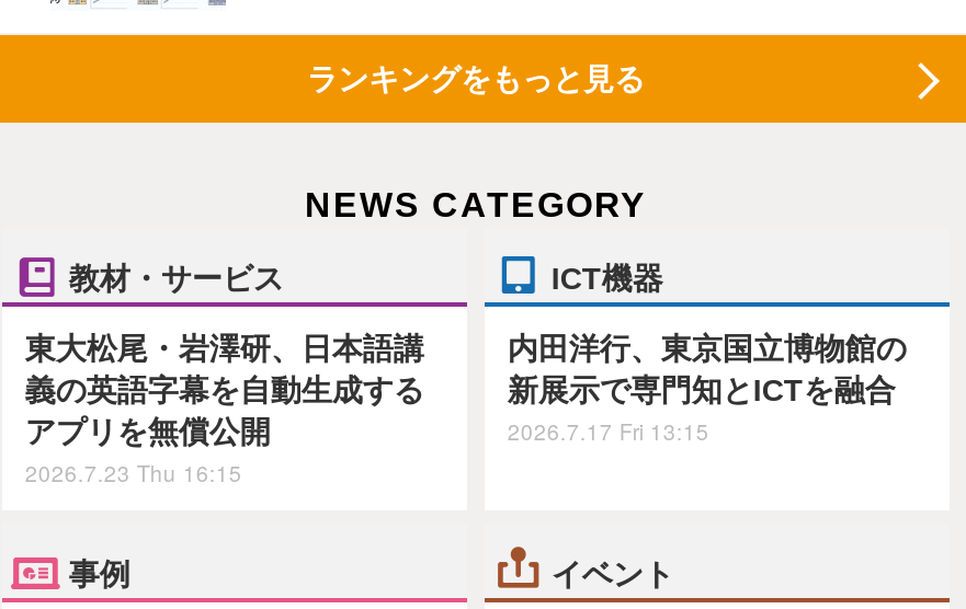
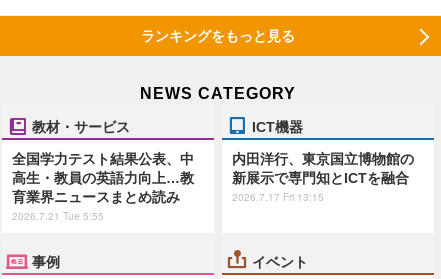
[25,331,424,488] 東大松尾・岩澤研、日本語講 | 義の英語字幕を自動生成する | アプリを無償公開 | 2026.7.23 Thu 16:15 -> [12,151,194,223] 全国学力テスト結果公表、中 | 高生・教員の英語力向上…教 | 育業界ニュースまとめ読み | 2026.7.21 Tue 5:55

